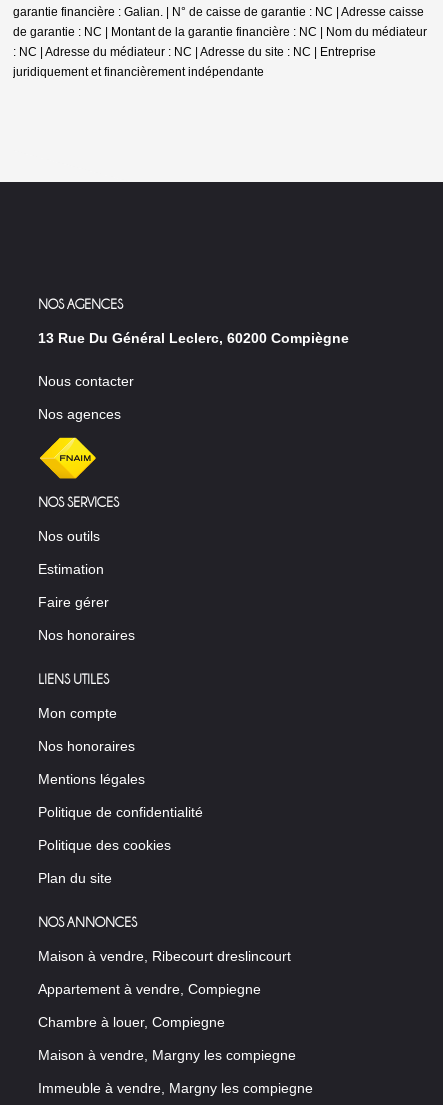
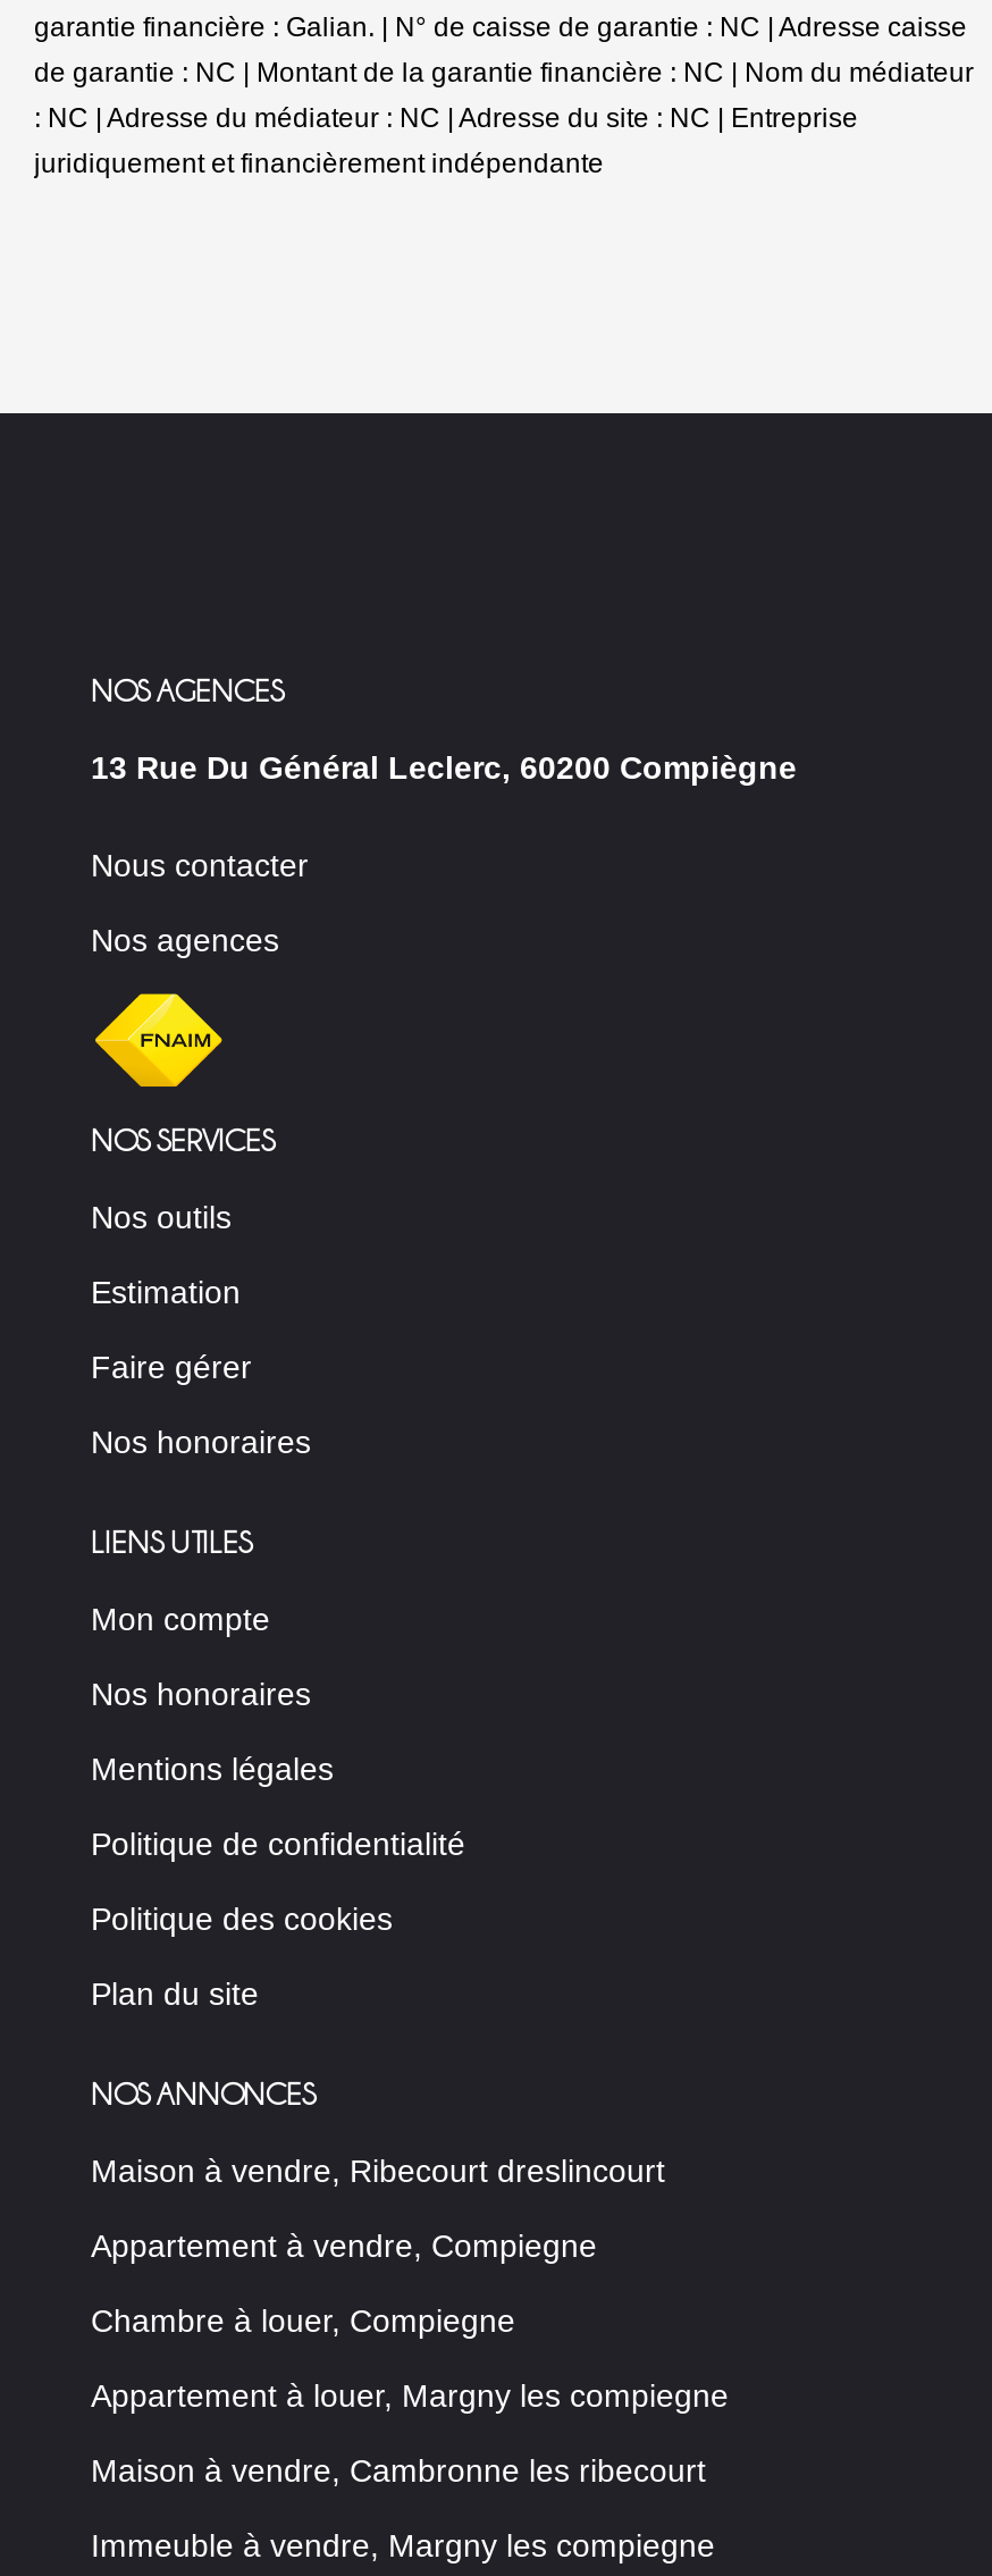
[38,1047,296,1063] Maison à vendre, Margny les compiegne -> [91,2377,729,2488] Appartement à louer, Margny les compiegne | Maison à vendre, Cambronne les ribecourt

